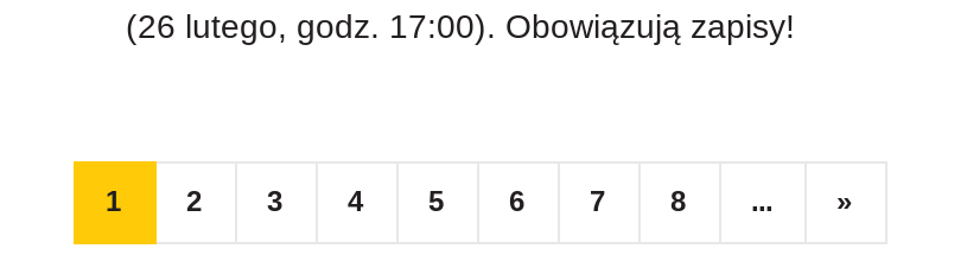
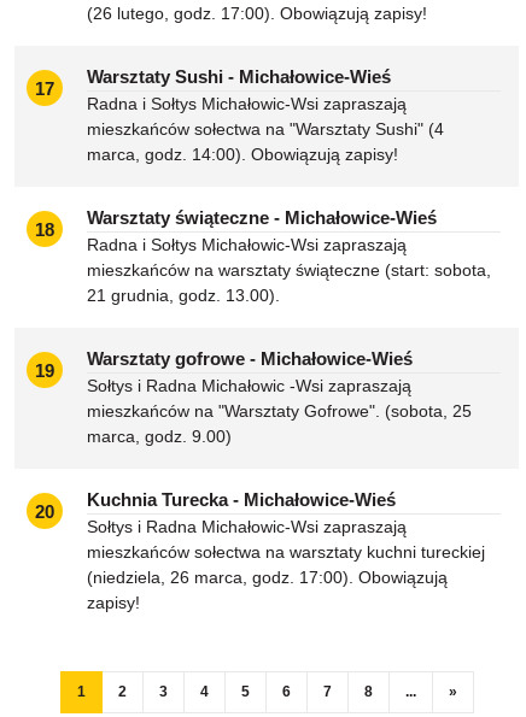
none -> [35,78,54,99] 17
none -> [35,219,54,240] 18
none -> [35,360,54,381] 19
none -> [35,501,54,522] 20
none -> [87,66,444,164] Warsztaty Sushi - Michałowice-Wieś | Radna i Sołtys Michałowic-Wsi zapraszają | mieszkańców sołectwa na "Warsztaty Sushi" (4 | marca, godz. 14:00). Obowiązują zapisy!
none -> [87,207,491,305] Warsztaty świąteczne - Michałowice-Wieś | Radna i Sołtys Michałowic-Wsi zapraszają | mieszkańców na warsztaty świąteczne (start: sobota, | 21 grudnia, godz. 13.00).
none -> [87,348,472,446] Warsztaty gofrowe - Michałowice-Wieś | Sołtys i Radna Michałowic -Wsi zapraszają | mieszkańców na "Warsztaty Gofrowe". (sobota, 25 | marca, godz. 9.00)
none -> [87,489,485,612] Kuchnia Turecka - Michałowice-Wieś | Sołtys i Radna Michałowic-Wsi zapraszają | mieszkańców sołectwa na warsztaty kuchni tureckiej | (niedziela, 26 marca, godz. 17:00). Obowiązują | zapisy!

